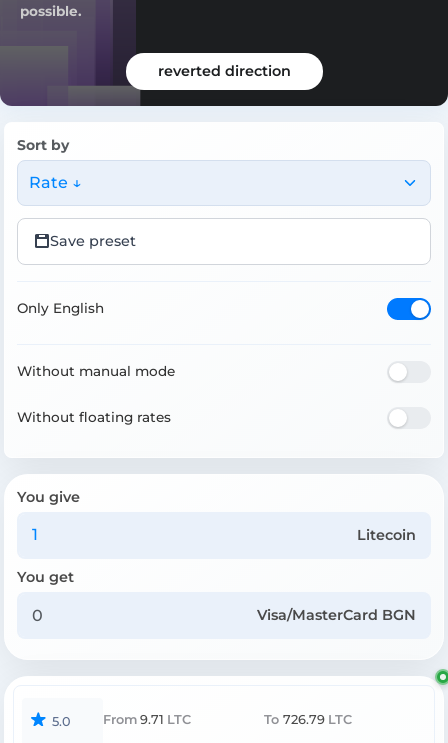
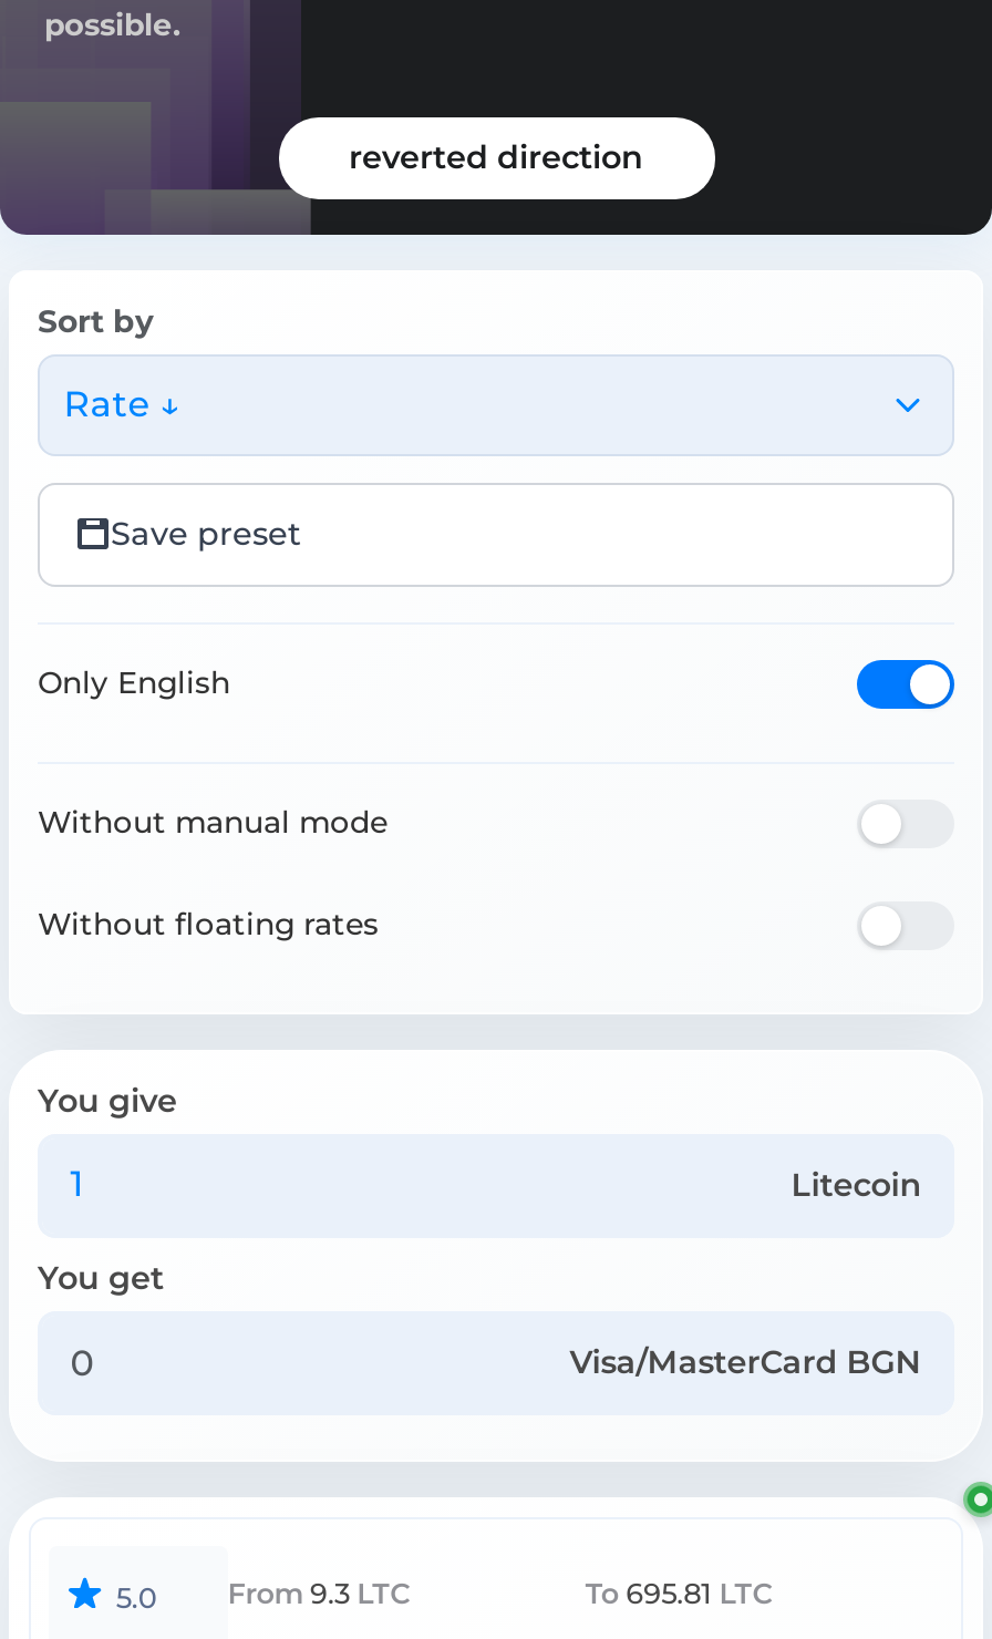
[103,712,191,727] From 9.71 LTC -> [228,1577,410,1610] From 9.3 LTC
[264,712,352,727] To 726.79 LTC -> [585,1577,772,1610] To 695.81 LTC

